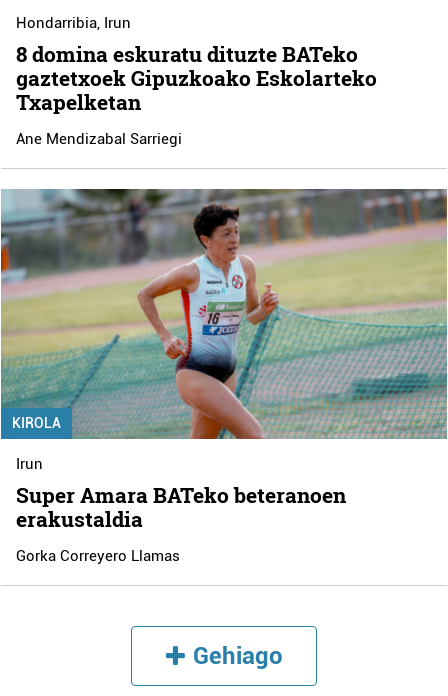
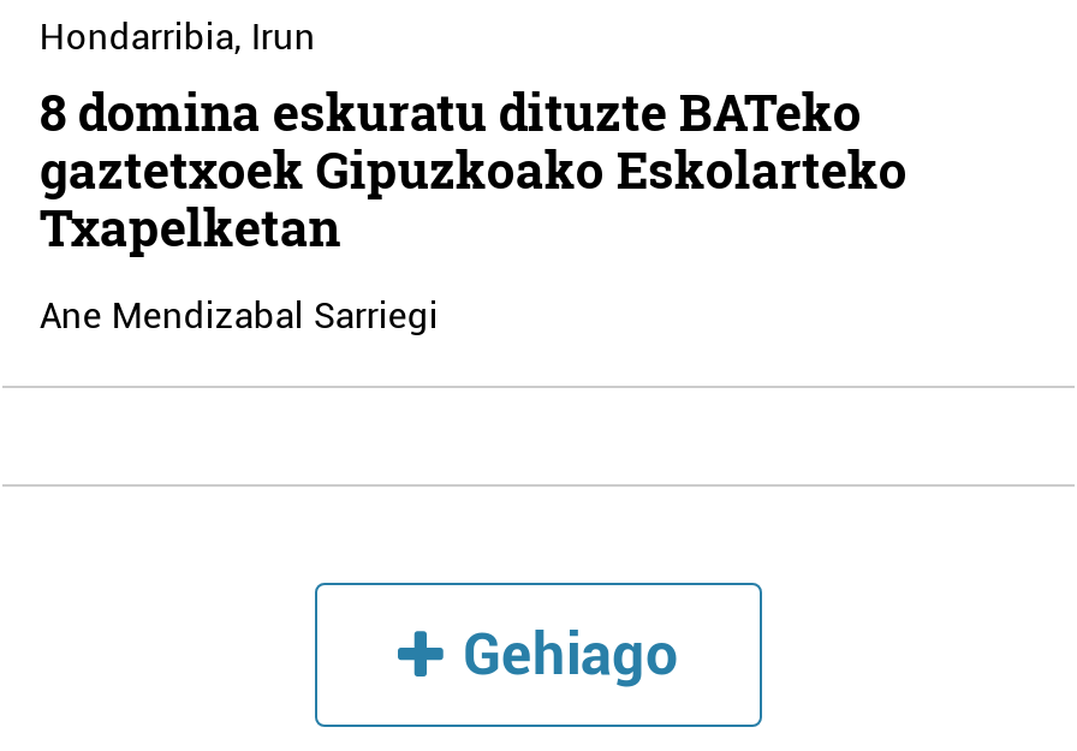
[3,188,445,565] [image] | KIROLA | Irun | Super Amara BATeko beteranoen | erakustaldia | Gorka Correyero Llamas -> none

